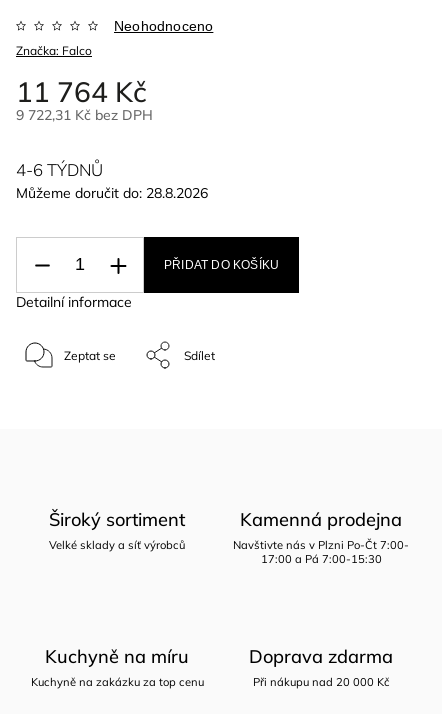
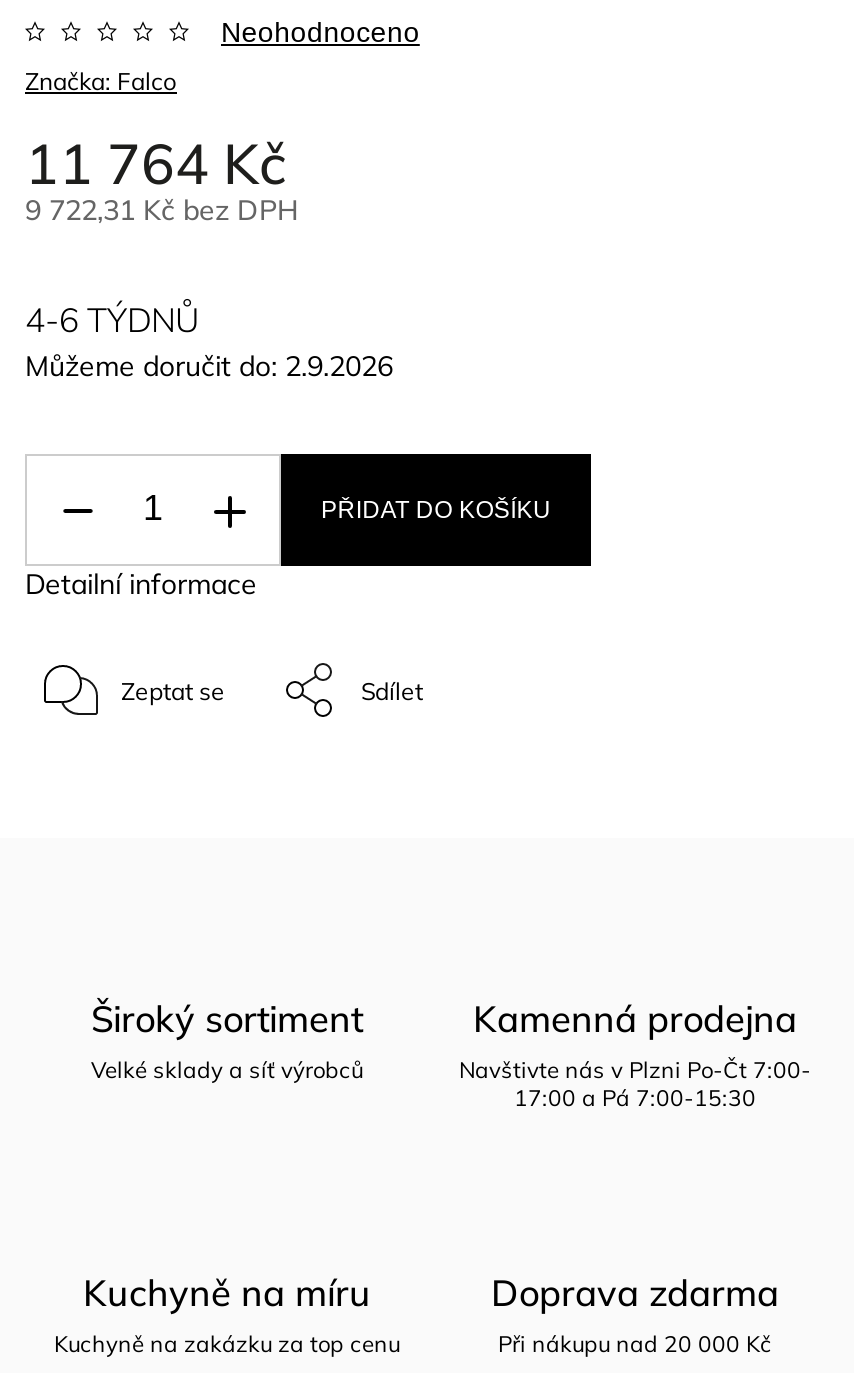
[16,183,208,201] Můžeme doručit do: 28.8.2026 -> [25,347,393,383] Můžeme doručit do: 2.9.2026

